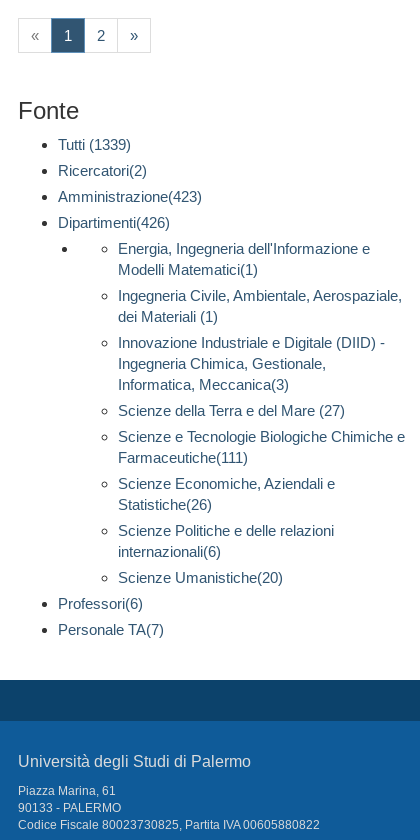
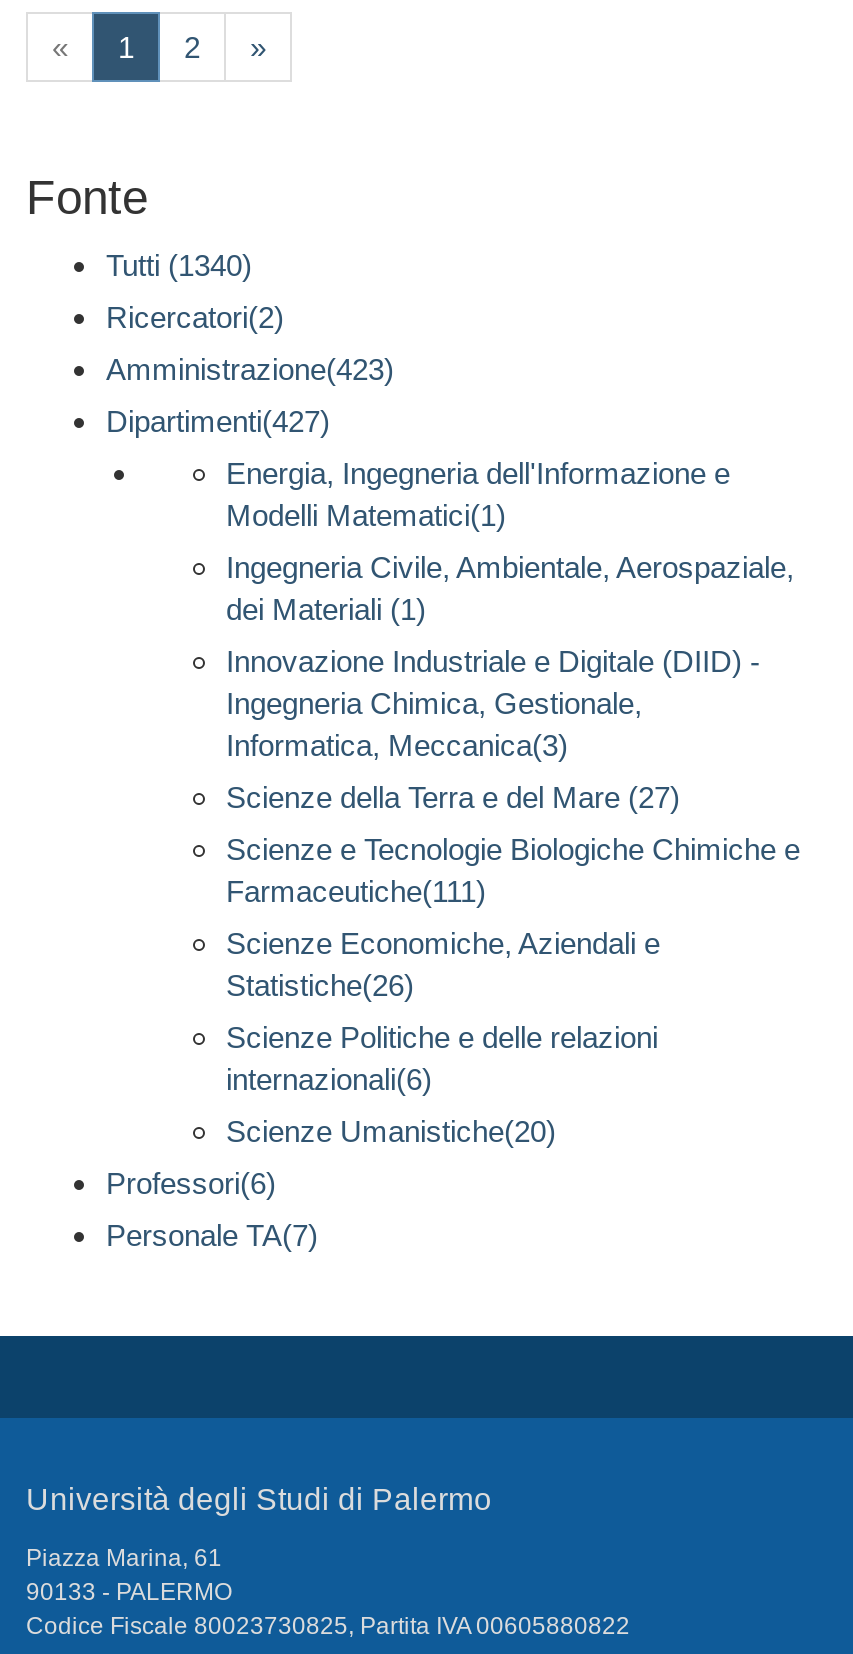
[58,136,131,153] Tutti (1339) -> [106,249,252,283] Tutti (1340)
[58,214,170,231] Dipartimenti(426) -> [106,405,330,439] Dipartimenti(427)

